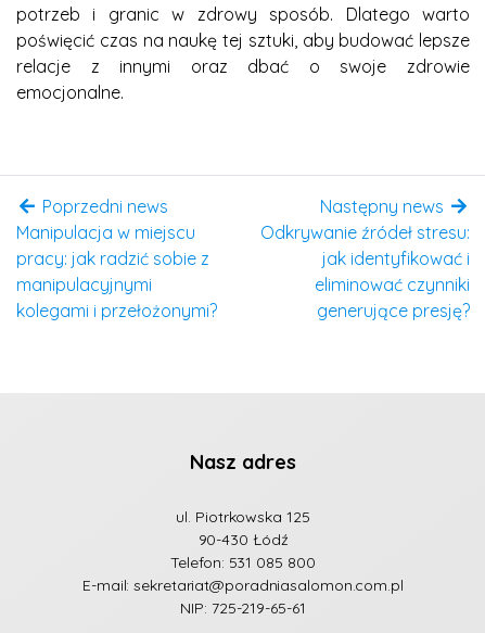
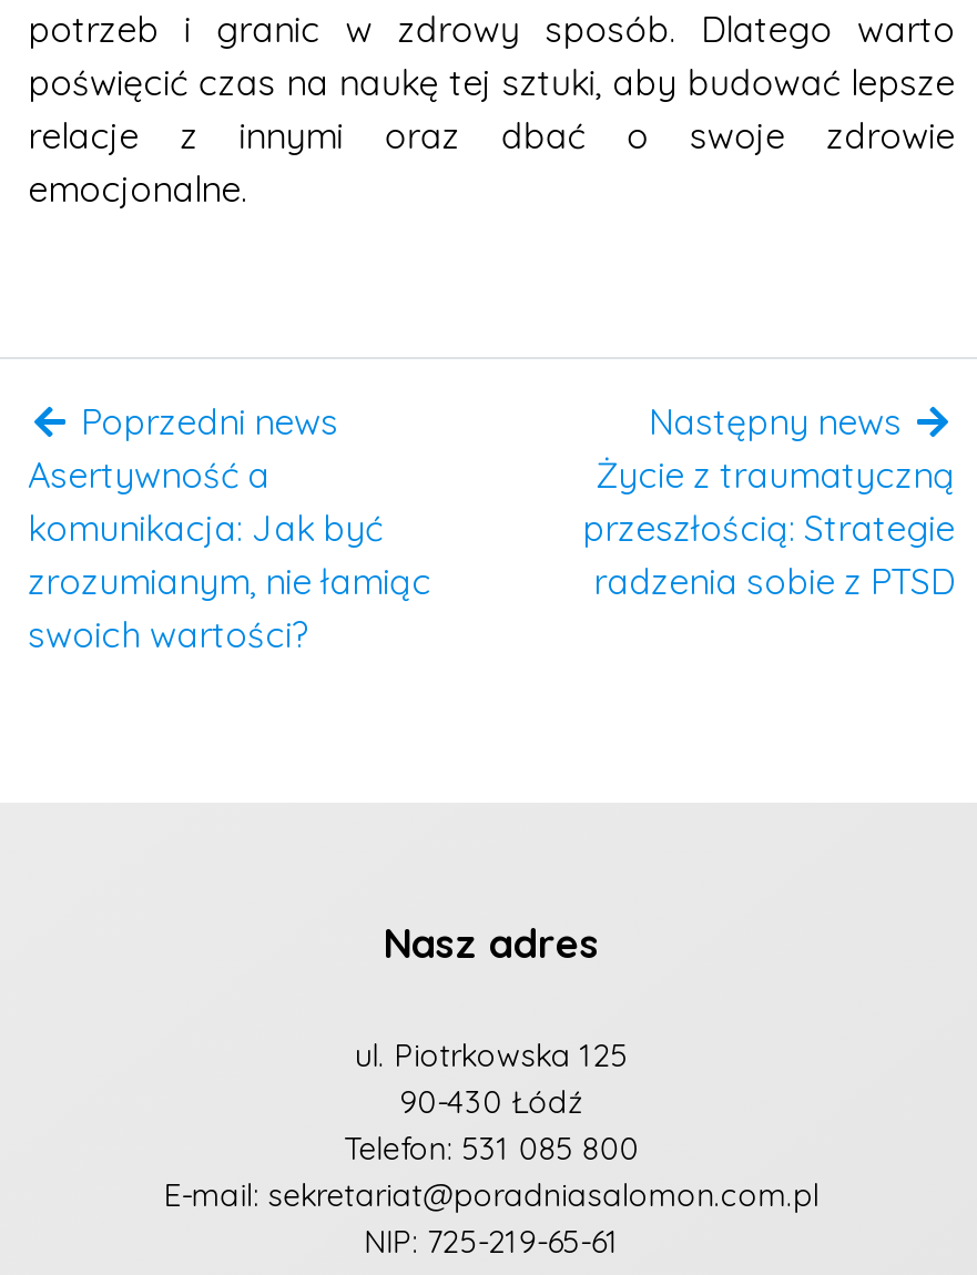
[16,221,217,321] Manipulacja w miejscu | pracy: jak radzić sobie z | manipulacyjnymi | kolegami i przełożonymi? -> [28,452,431,656] Asertywność a | komunikacja: Jak być | zrozumianym, nie łamiąc | swoich wartości?
[260,221,470,321] Odkrywanie źródeł stresu: | jak identyfikować i | eliminować czynniki | generujące presję? -> [582,452,955,603] Życie z traumatyczną | przeszłością: Strategie | radzenia sobie z PTSD

